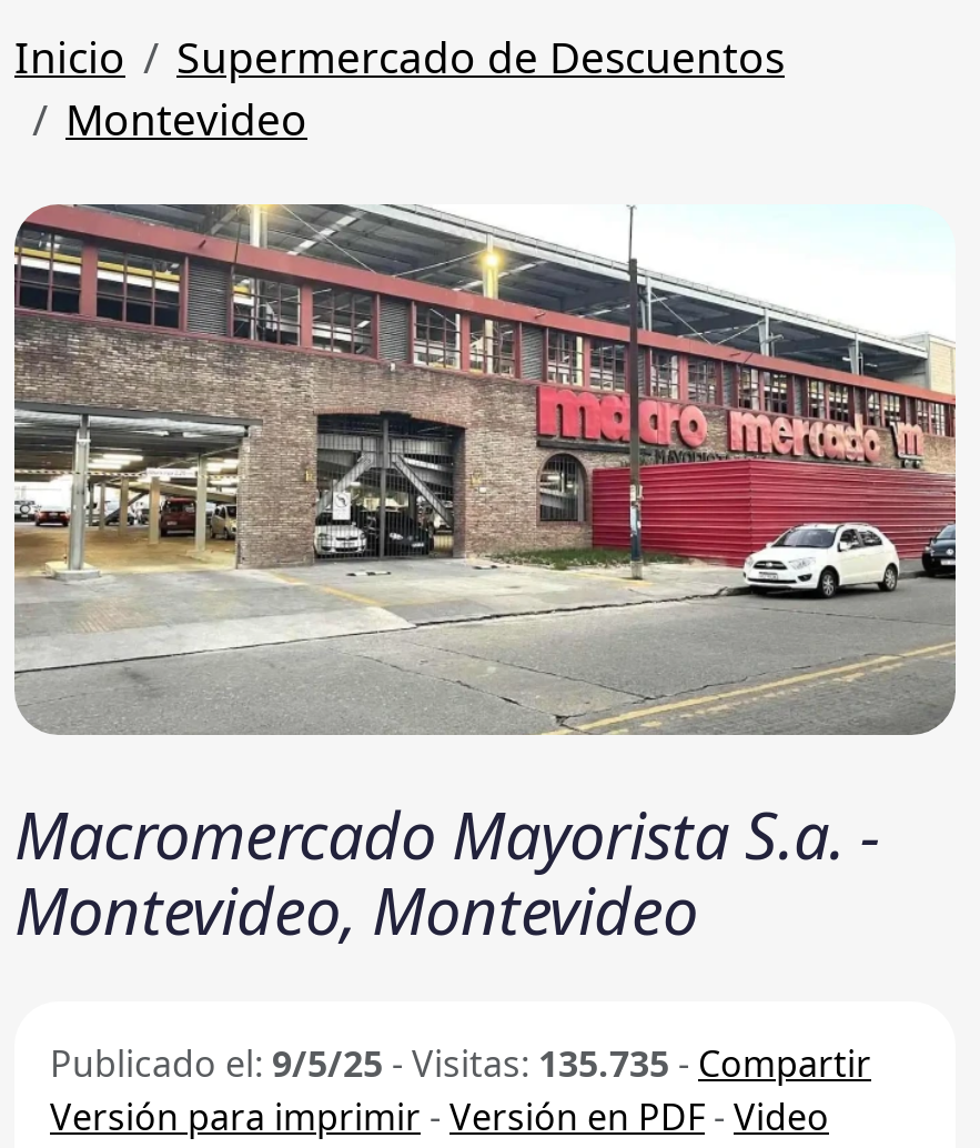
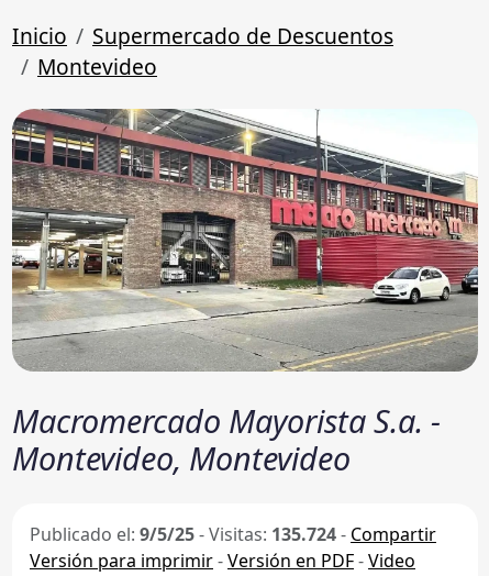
[50,1038,871,1087] Publicado el: 9/5/25 - Visitas: 135.735 - Compartir -> [30,522,436,546] Publicado el: 9/5/25 - Visitas: 135.724 - Compartir

